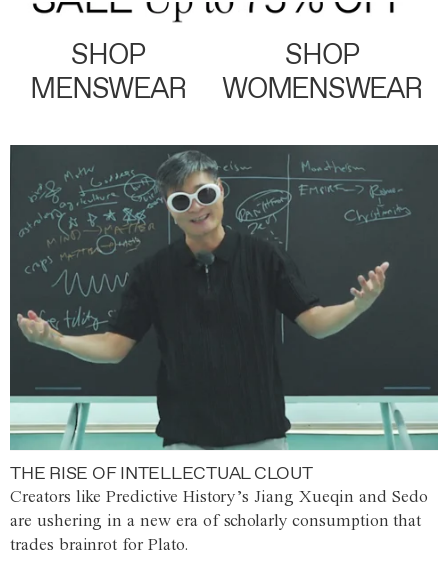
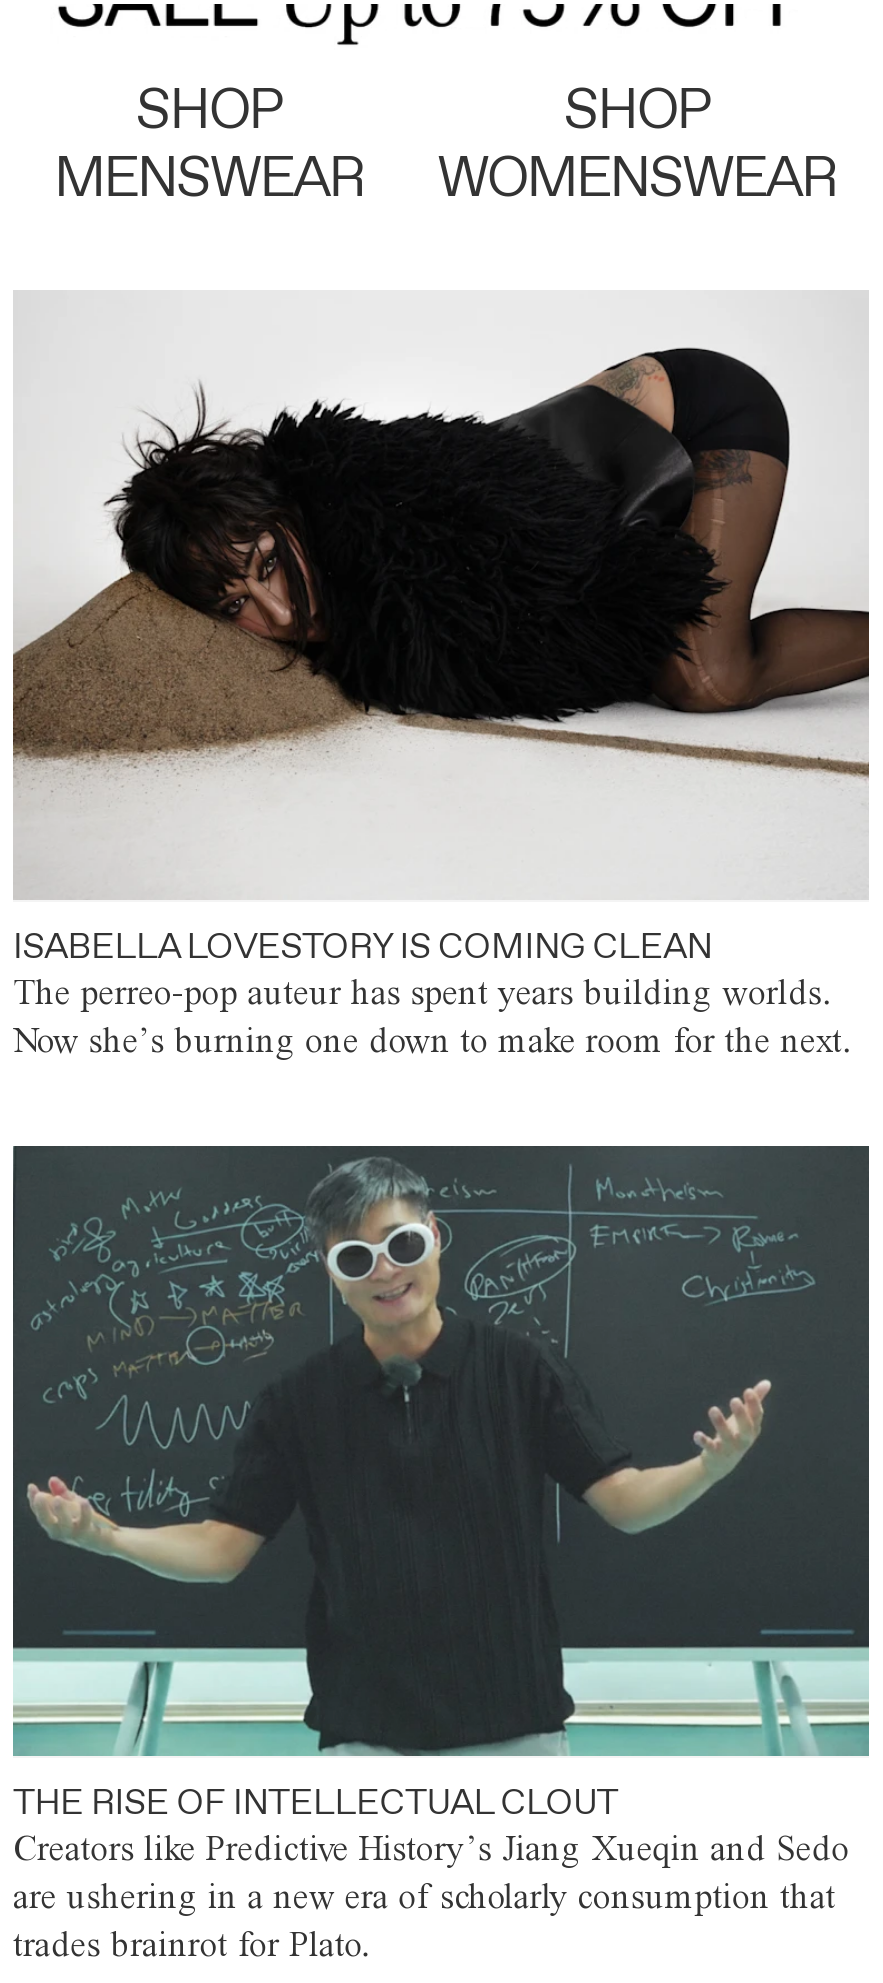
none -> [13,292,869,1061] [image] | ISABELLA LOVESTORY IS COMING CLEAN | The perreo-pop auteur has spent years building worlds. | Now she’s burning one down to make room for the next.

